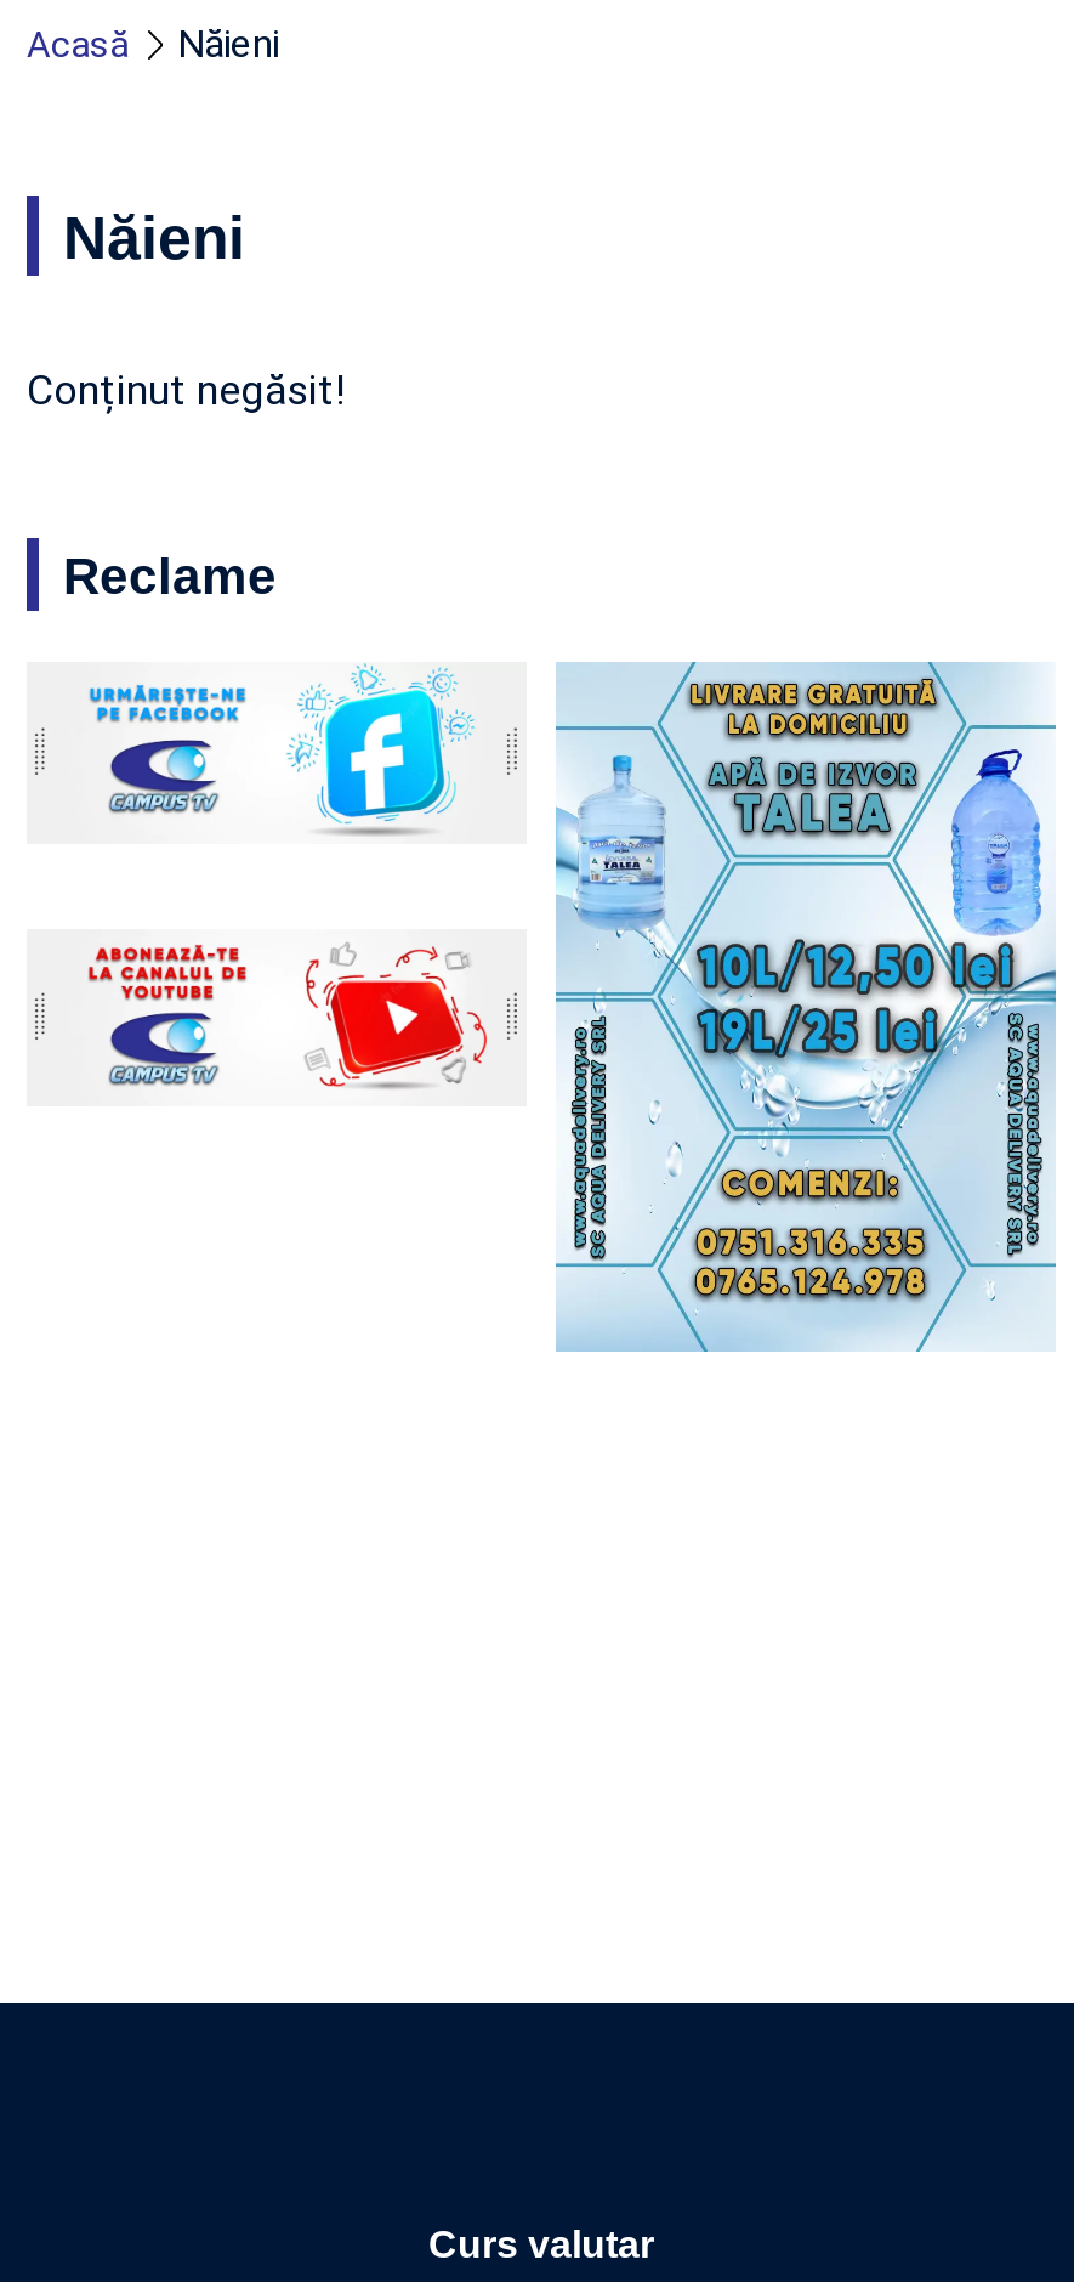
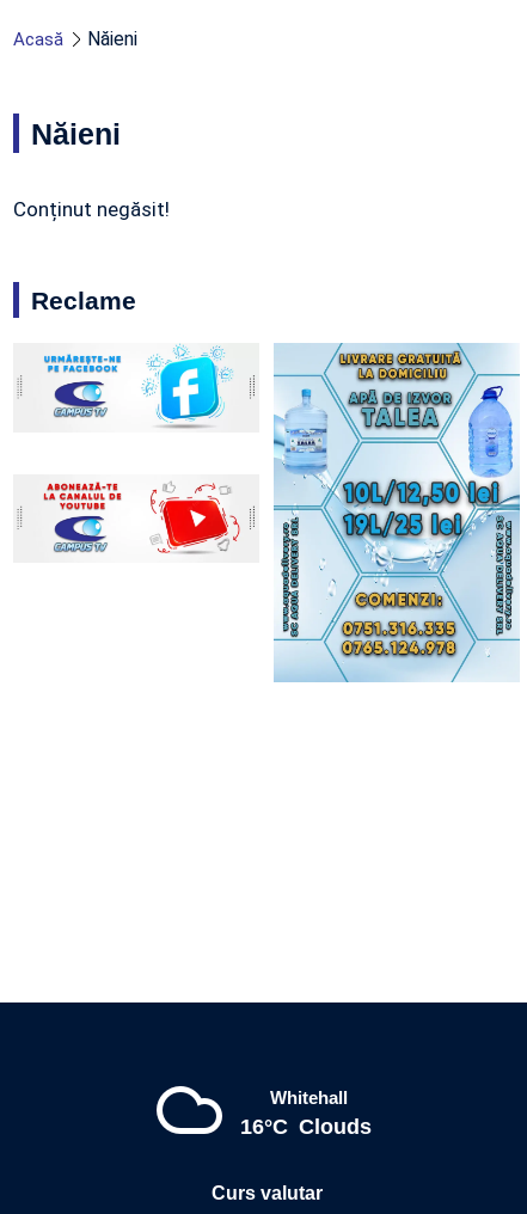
none -> [155,1085,371,1139] [image] | Whitehall | 16°C Clouds

